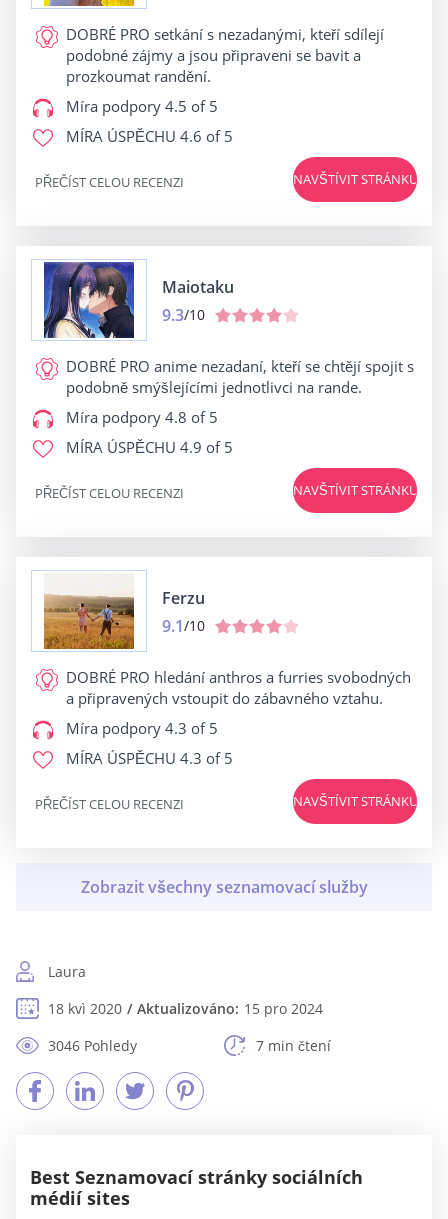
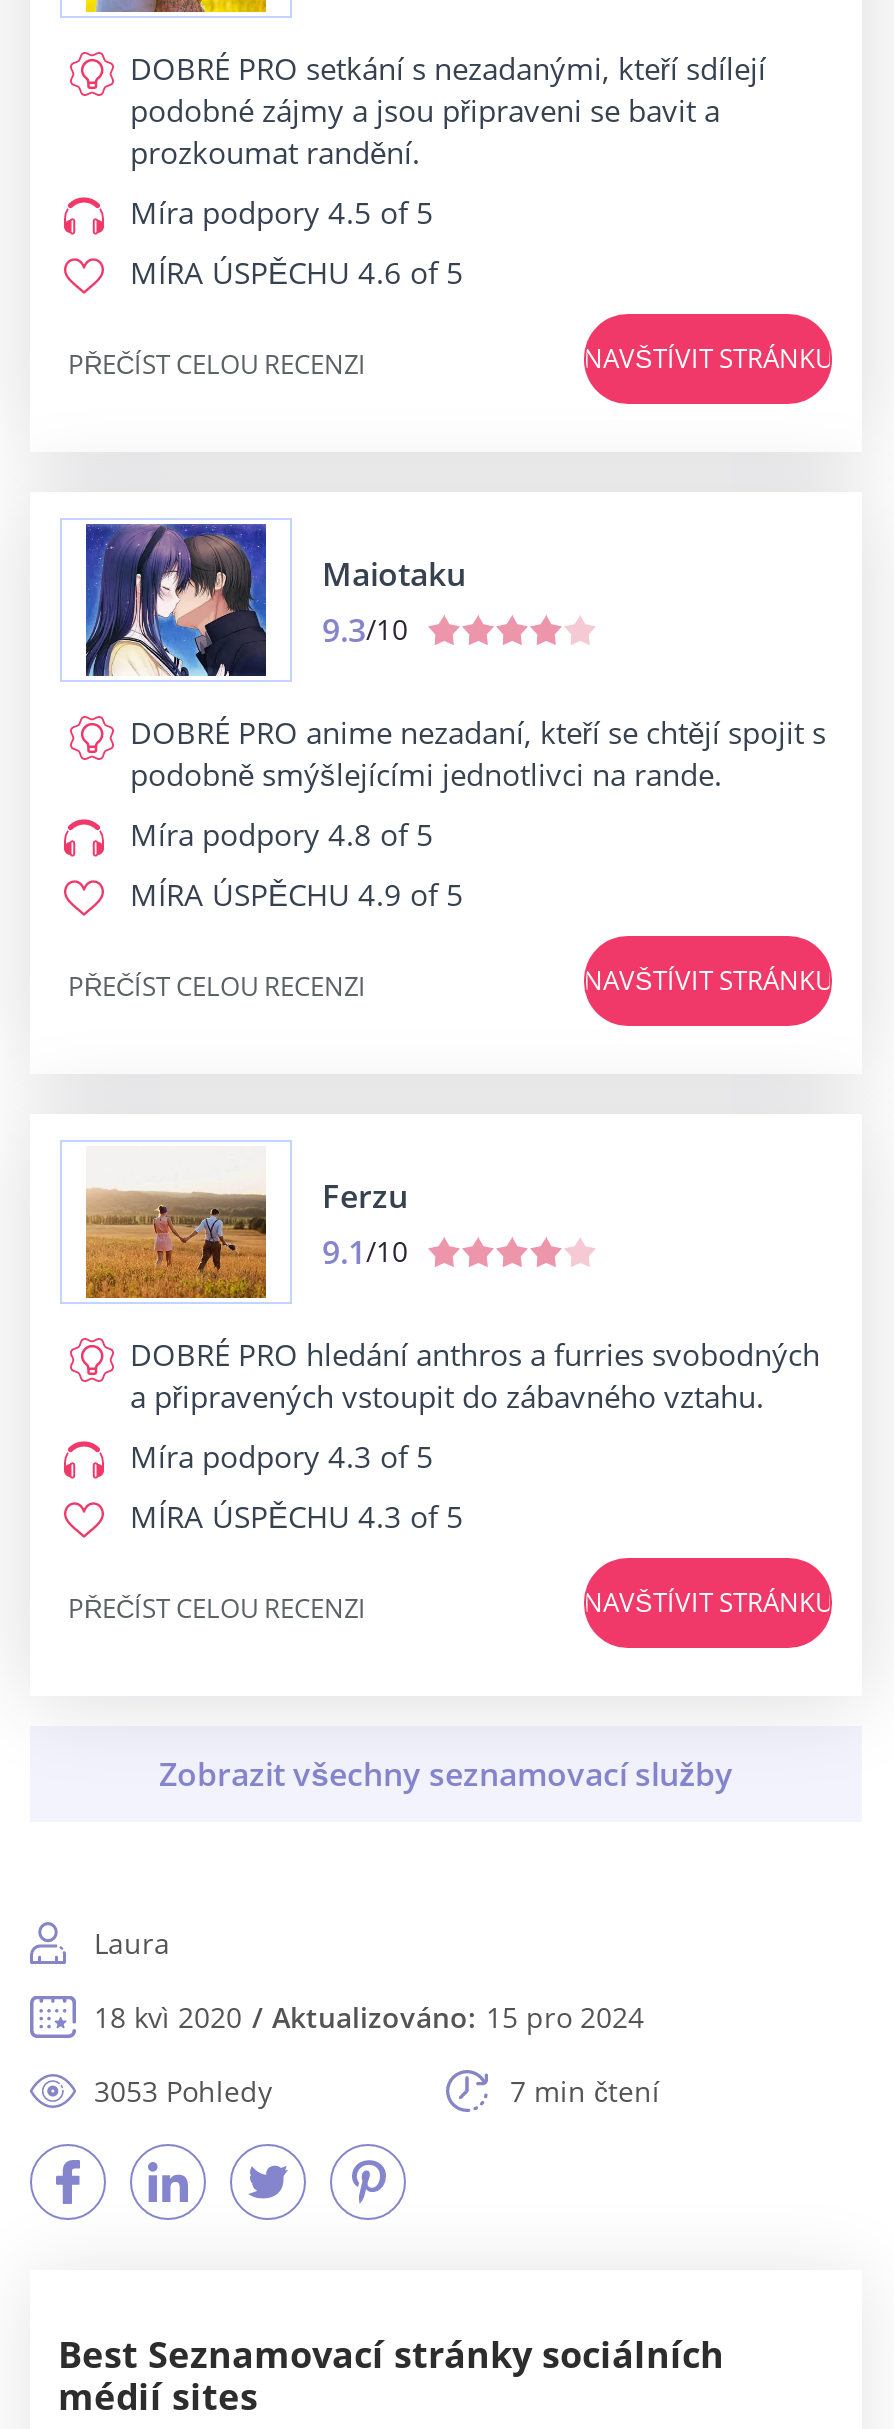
[48,1036,137,1055] 3046 Pohledy -> [94,2072,272,2110] 3053 Pohledy

